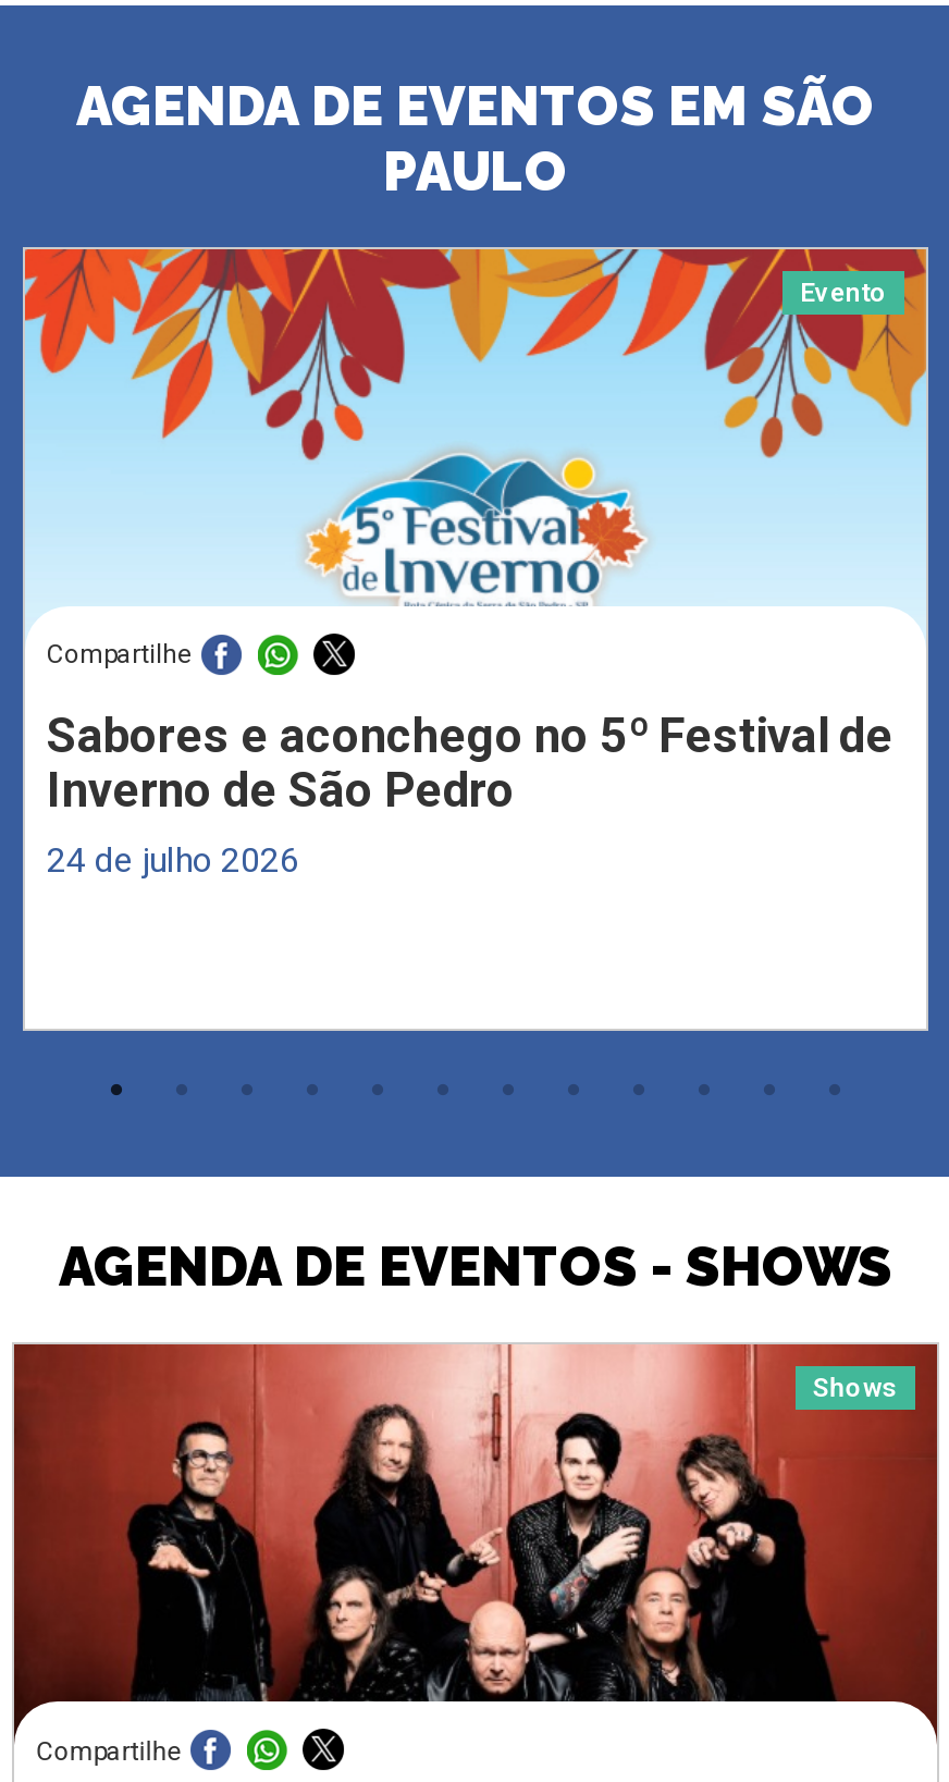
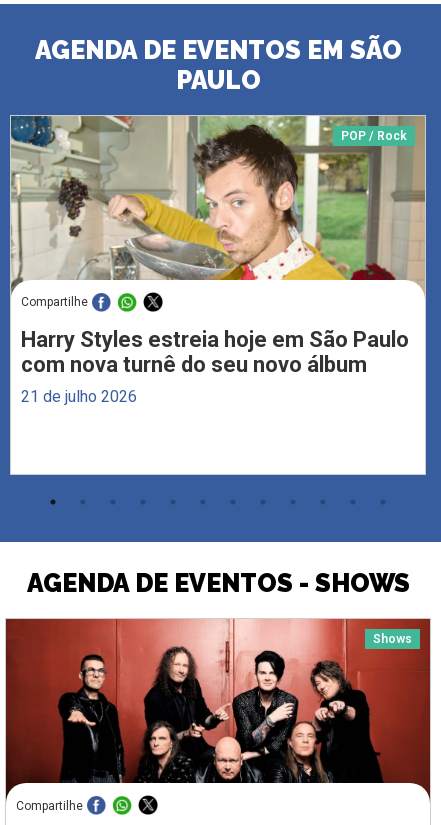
[23,247,928,632] [image] | Evento -> [10,115,426,295] [image] | POP / Rock
[47,709,893,881] Sabores e aconchego no 5º Festival de | Inverno de São Pedro | 24 de julho 2026 -> [21,327,409,406] Harry Styles estreia hoje em São Paulo | com nova turnê do seu novo álbum | 21 de julho 2026

